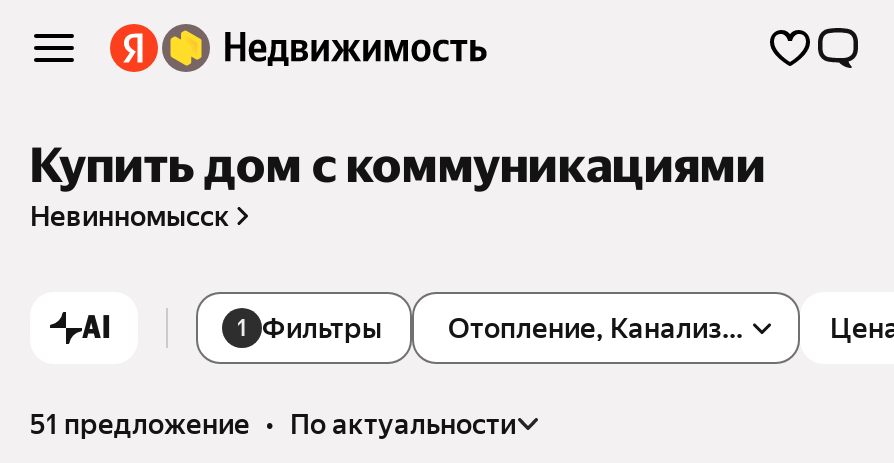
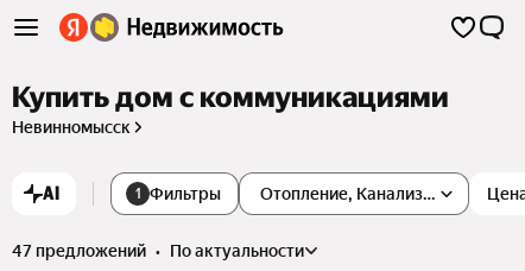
[30,408,516,440] 51 предложение • по актуальности -> [12,241,304,260] 47 предложений • по актуальности

